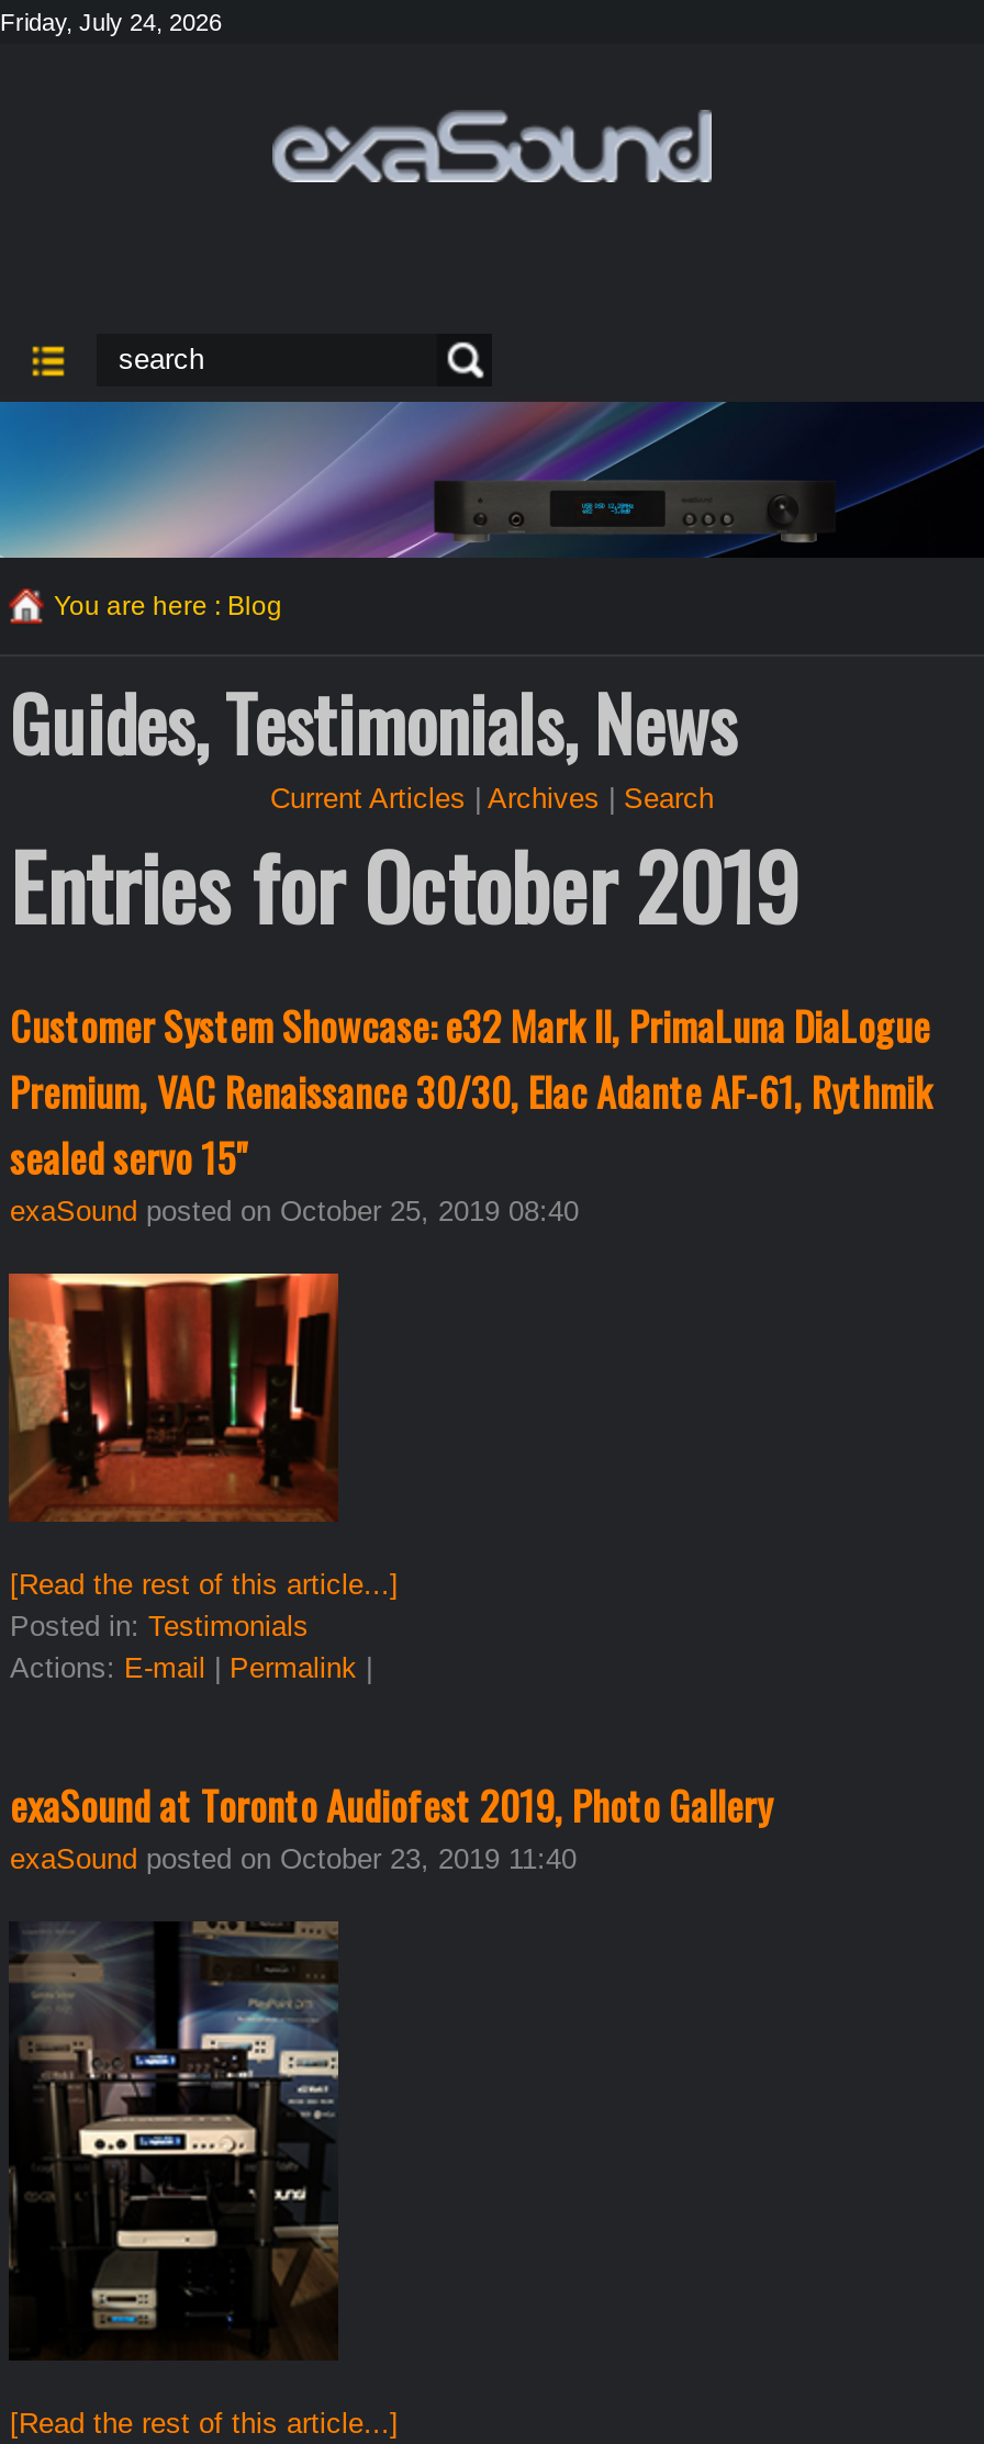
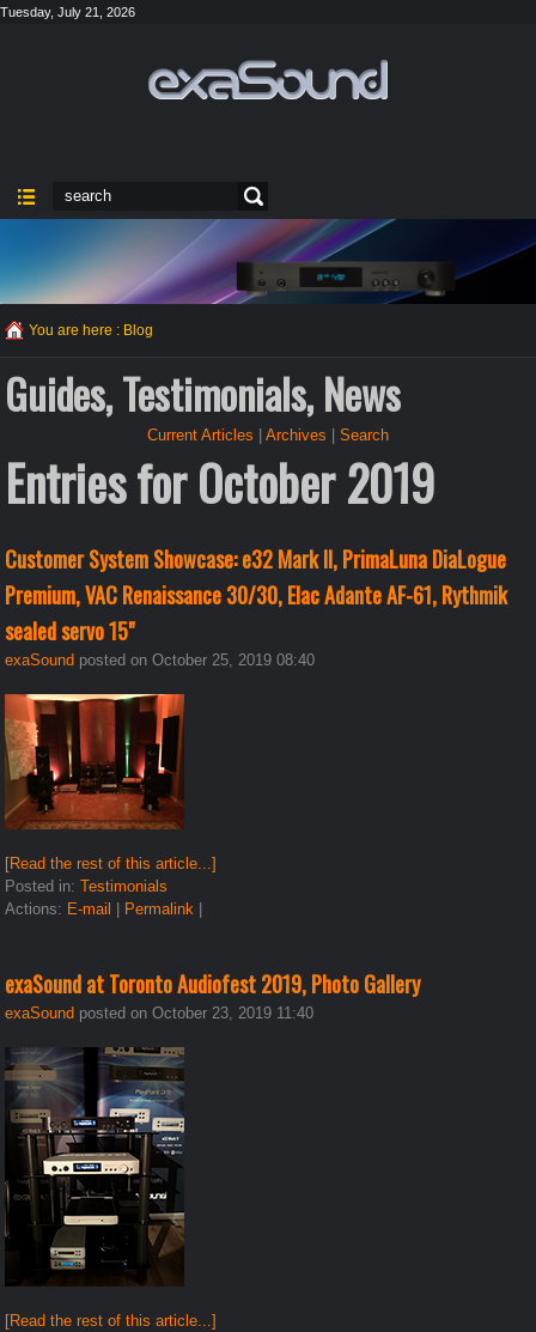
[0,9,222,35] Friday, July 24, 2026 -> [0,5,135,19] Tuesday, July 21, 2026

